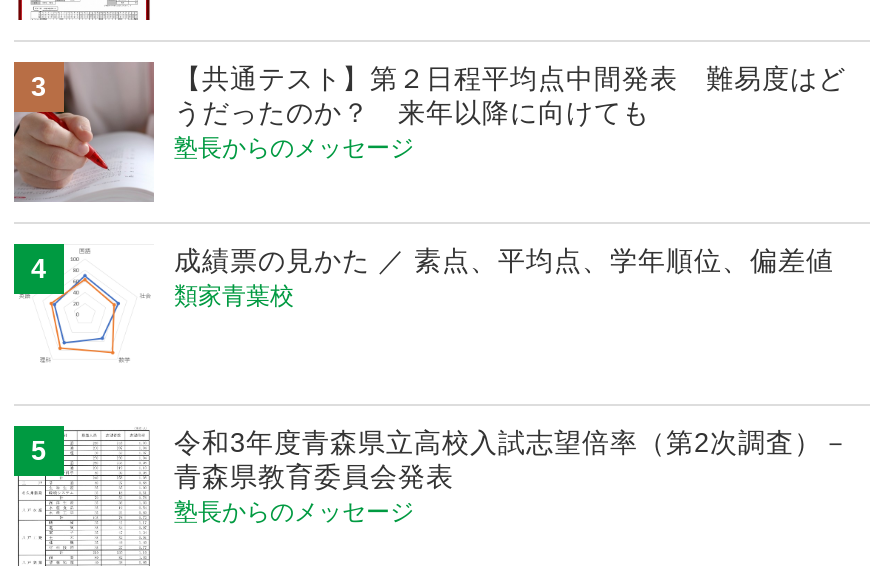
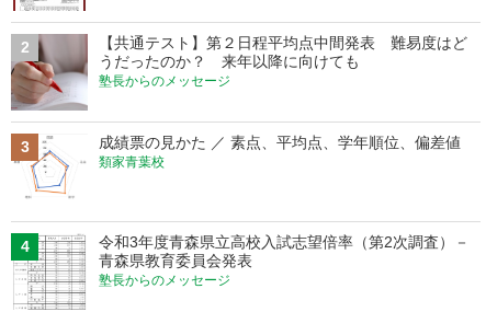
[31,71,47,101] 3 -> [20,39,29,56] 2
[31,253,47,283] 4 -> [20,139,29,155] 3
[31,435,47,465] 5 -> [20,238,29,255] 4

